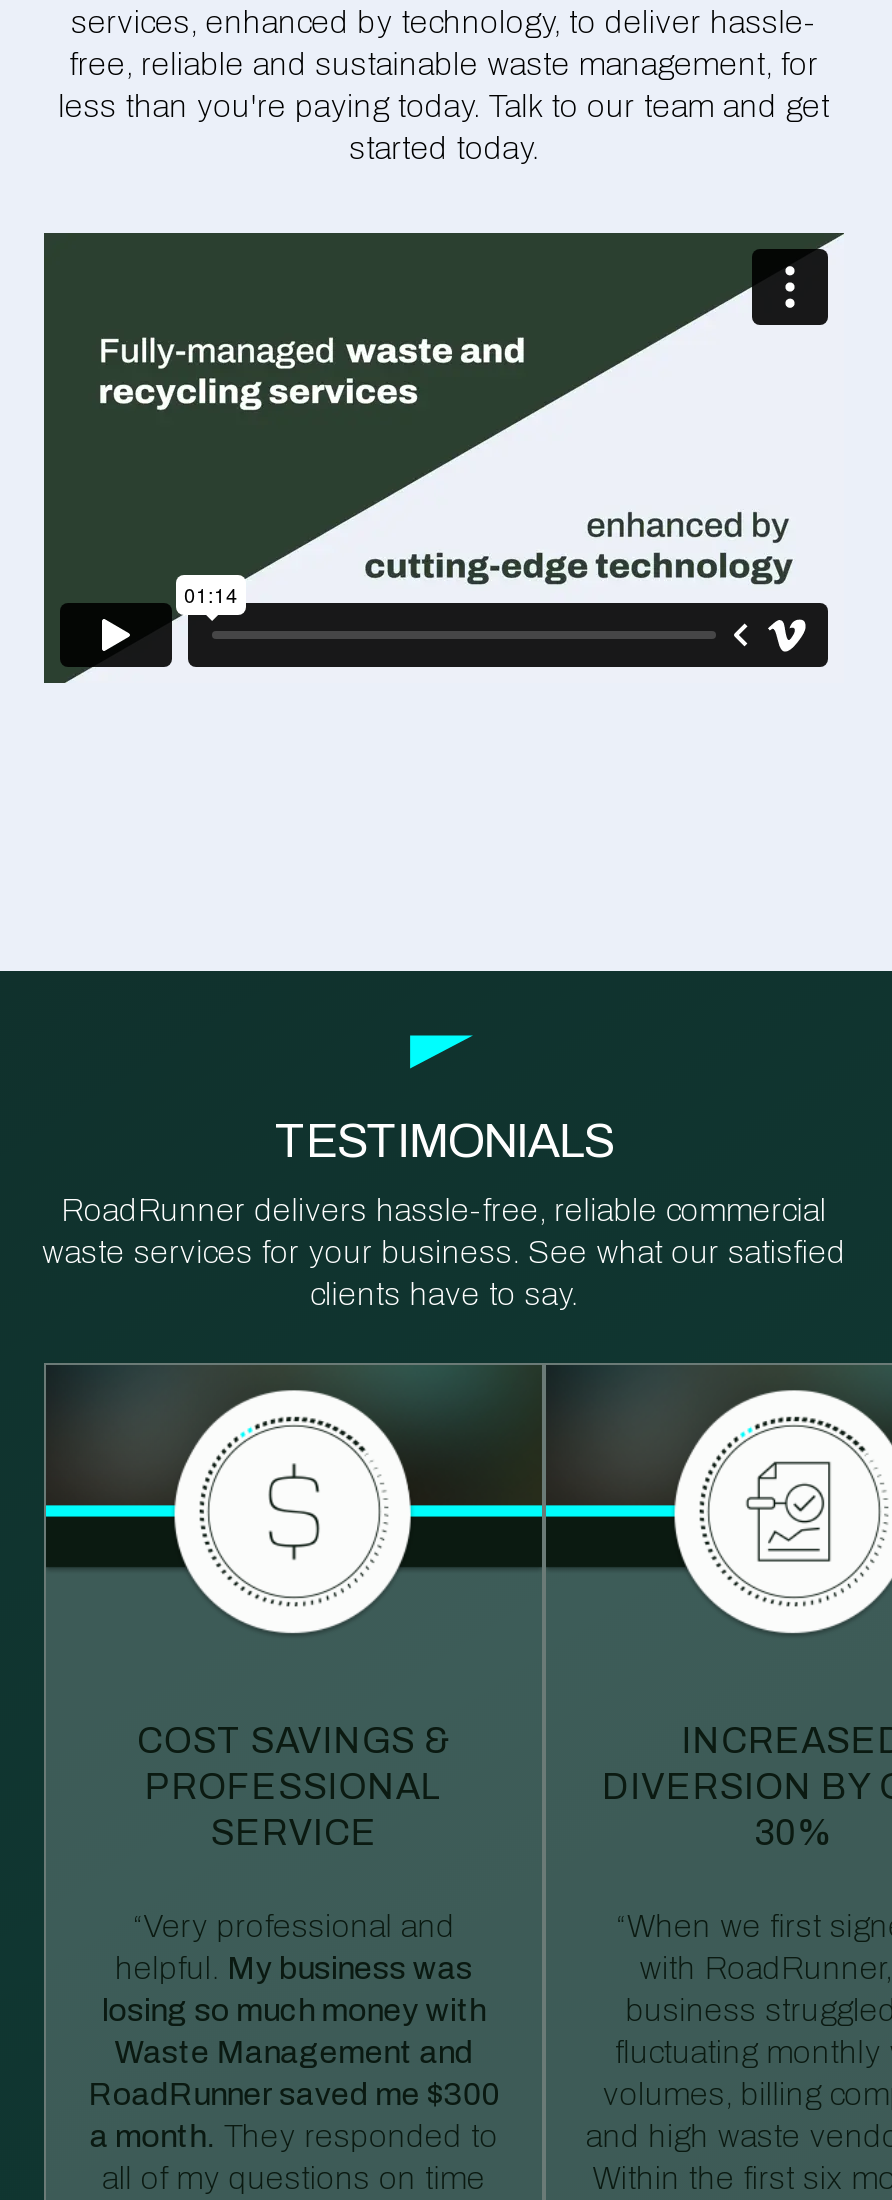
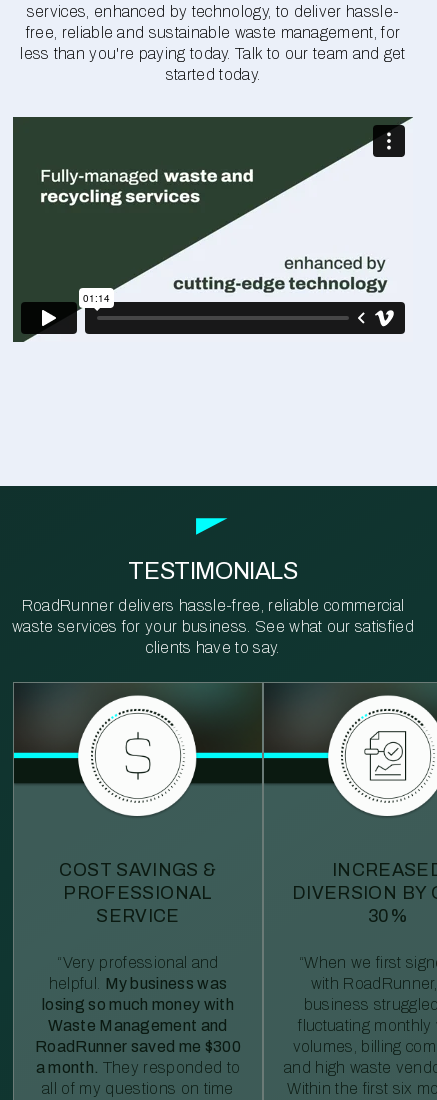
[750,250,830,328] [image] -> [367,126,405,163] [image]

